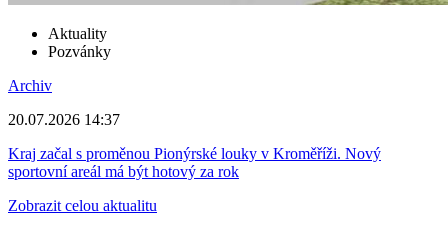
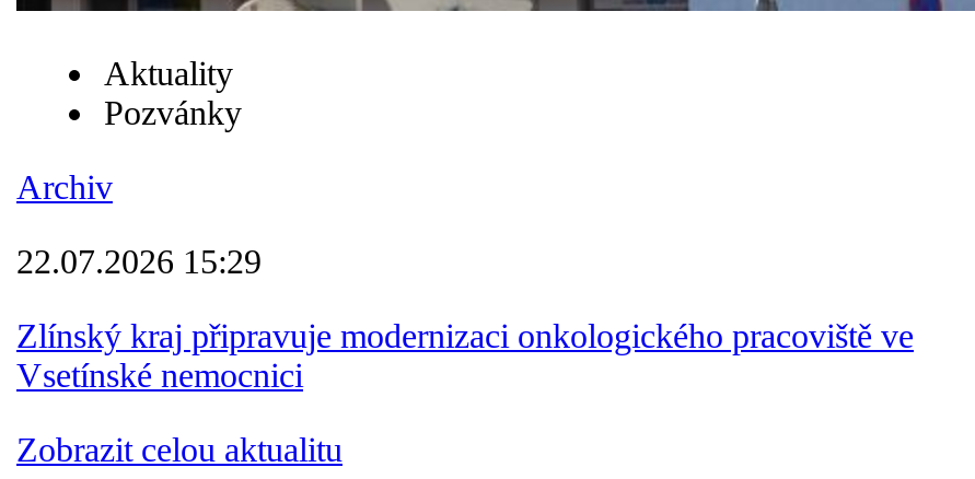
[8,111,120,128] 20.07.2026 14:37 -> [16,243,262,280] 22.07.2026 15:29
[8,145,381,180] Kraj začal s proměnou Pionýrské louky v Kroměříži. Nový | sportovní areál má být hotový za rok -> [16,317,914,394] Zlínský kraj připravuje modernizaci onkologického pracoviště ve | Vsetínské nemocnici

